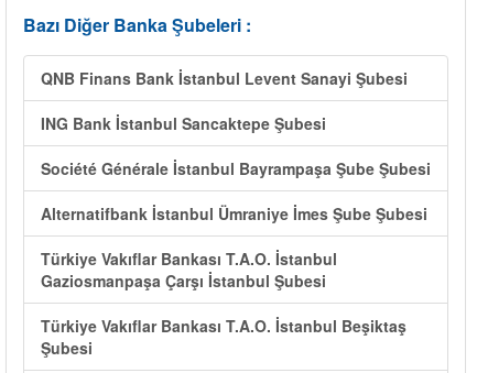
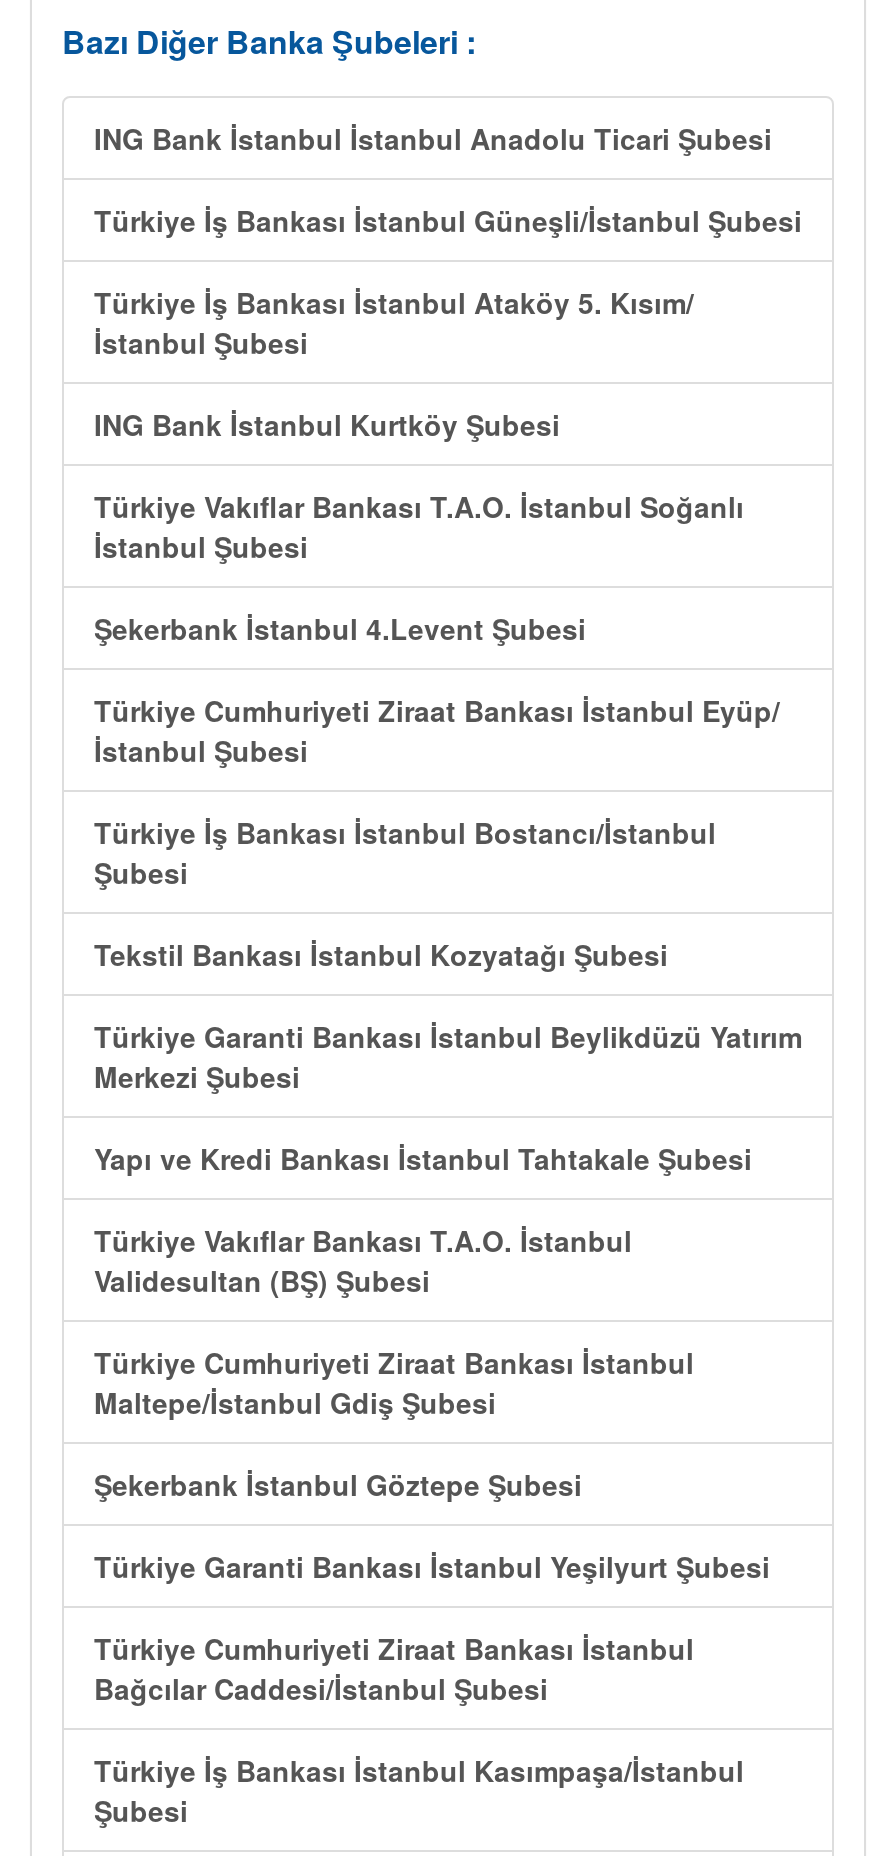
[41,67,431,224] QNB Finans Bank İstanbul Levent Sanayi Şubesi | ING Bank İstanbul Sancaktepe Şubesi | Société Générale İstanbul Bayrampaşa Şube Şubesi | Alternatifbank İstanbul Ümraniye İmes Şube Şubesi -> [94,118,802,1178] ING Bank İstanbul İstanbul Anadolu Ticari Şubesi | Türkiye İş Bankası İstanbul Güneşli/İstanbul Şubesi | Türkiye İş Bankası İstanbul Ataköy 5. Kısım/ | İstanbul Şubesi | ING Bank İstanbul Kurtköy Şubesi | Türkiye Vakıflar Bankası T.A.O. İstanbul Soğanlı | İstanbul Şubesi | Şekerbank İstanbul 4.Levent Şubesi | Türkiye Cumhuriyeti Ziraat Bankası İstanbul Eyüp/ | İstanbul Şubesi | Türkiye İş Bankası İstanbul Bostancı/İstanbul | Şubesi | Tekstil Bankası İstanbul Kozyatağı Şubesi | Türkiye Garanti Bankası İstanbul Beylikdüzü Yatırım | Merkezi Şubesi | Yapı ve Kredi Bankası İstanbul Tahtakale Şubesi
[41,270,406,337] Gaziosmanpaşa Çarşı İstanbul Şubesi | Türkiye Vakıflar Bankası T.A.O. İstanbul Beşiktaş -> [94,1260,770,1790] Validesultan (BŞ) Şubesi | Türkiye Cumhuriyeti Ziraat Bankası İstanbul | Maltepe/İstanbul Gdiş Şubesi | Şekerbank İstanbul Göztepe Şubesi | Türkiye Garanti Bankası İstanbul Yeşilyurt Şubesi | Türkiye Cumhuriyeti Ziraat Bankası İstanbul | Bağcılar Caddesi/İstanbul Şubesi | Türkiye İş Bankası İstanbul Kasımpaşa/İstanbul

